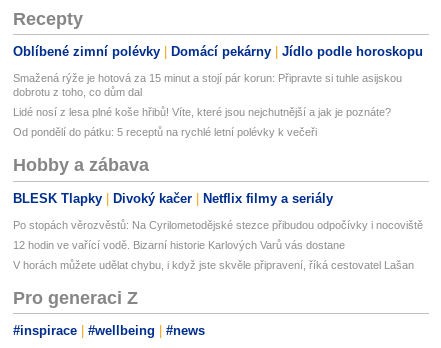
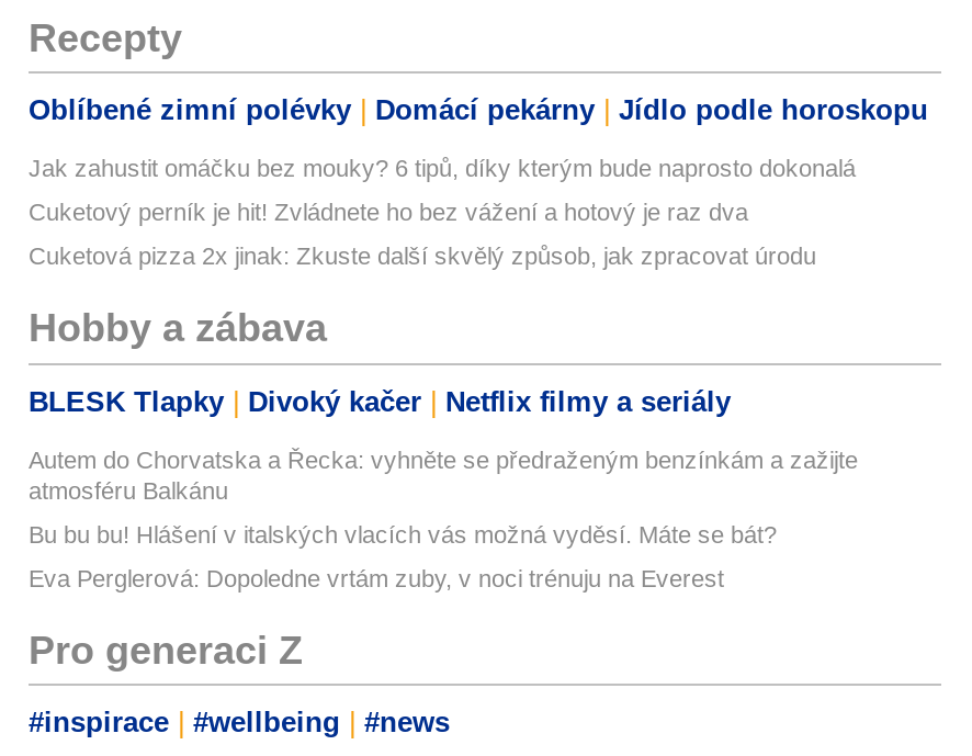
[13,72,402,98] Smažená rýže je hotová za 15 minut a stojí pár korun: Připravte si tuhle asijskou | dobrotu z toho, co dům dal -> [29,156,856,182] Jak zahustit omáčku bez mouky? 6 tipů, díky kterým bude naprosto dokonalá
[13,106,391,118] Lidé nosí z lesa plné koše hřibů! Víte, které jsou nejchutnější a jak je poznáte? -> [29,199,748,226] Cuketový perník je hit! Zvládnete ho bez vážení a hotový je raz dva
[13,126,317,138] Od pondělí do pátku: 5 receptů na rychlé letní polévky k večeři -> [29,243,816,270] Cuketová pizza 2x jinak: Zkuste další skvělý způsob, jak zpracovat úrodu
[13,219,423,231] Po stopách věrozvěstů: Na Cyrilometodějské stezce přibudou odpočívky i nocoviště -> [29,446,858,503] Autem do Chorvatska a Řecka: vyhněte se předraženým benzínkám a zažijte | atmosféru Balkánu
[13,239,345,251] 12 hodin ve vařící vodě. Bizarní historie Karlových Varů vás dostane -> [29,521,777,547] Bu bu bu! Hlášení v italských vlacích vás možná vyděsí. Máte se bát?
[13,259,414,271] V horách můžete udělat chybu, i když jste skvěle připravení, říká cestovatel Lašan -> [29,565,724,591] Eva Perglerová: Dopoledne vrtám zuby, v noci trénuju na Everest

